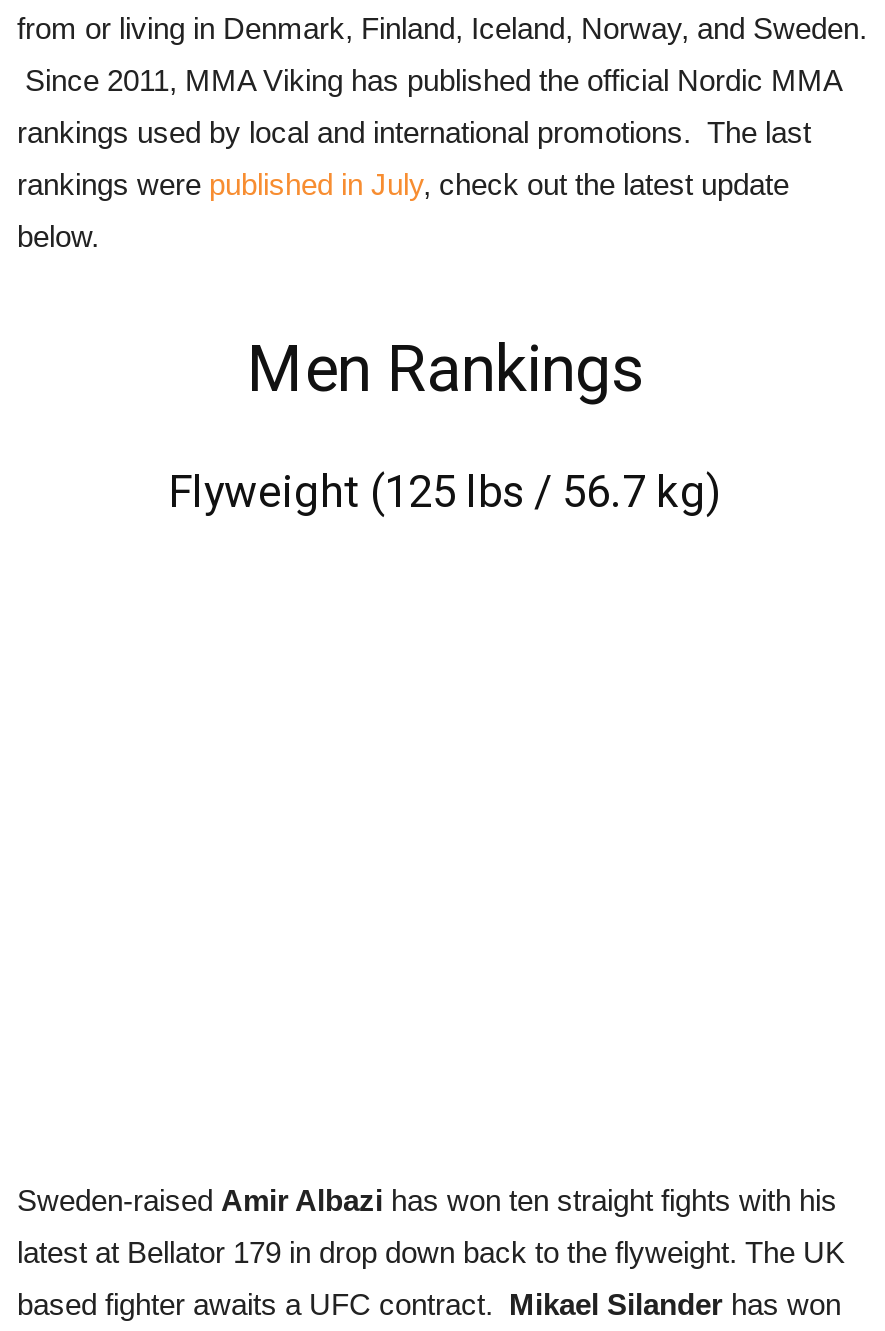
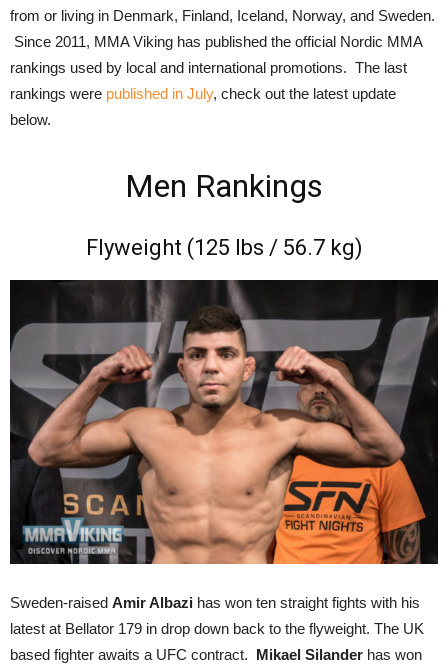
none -> [9,279,439,565] [image]

